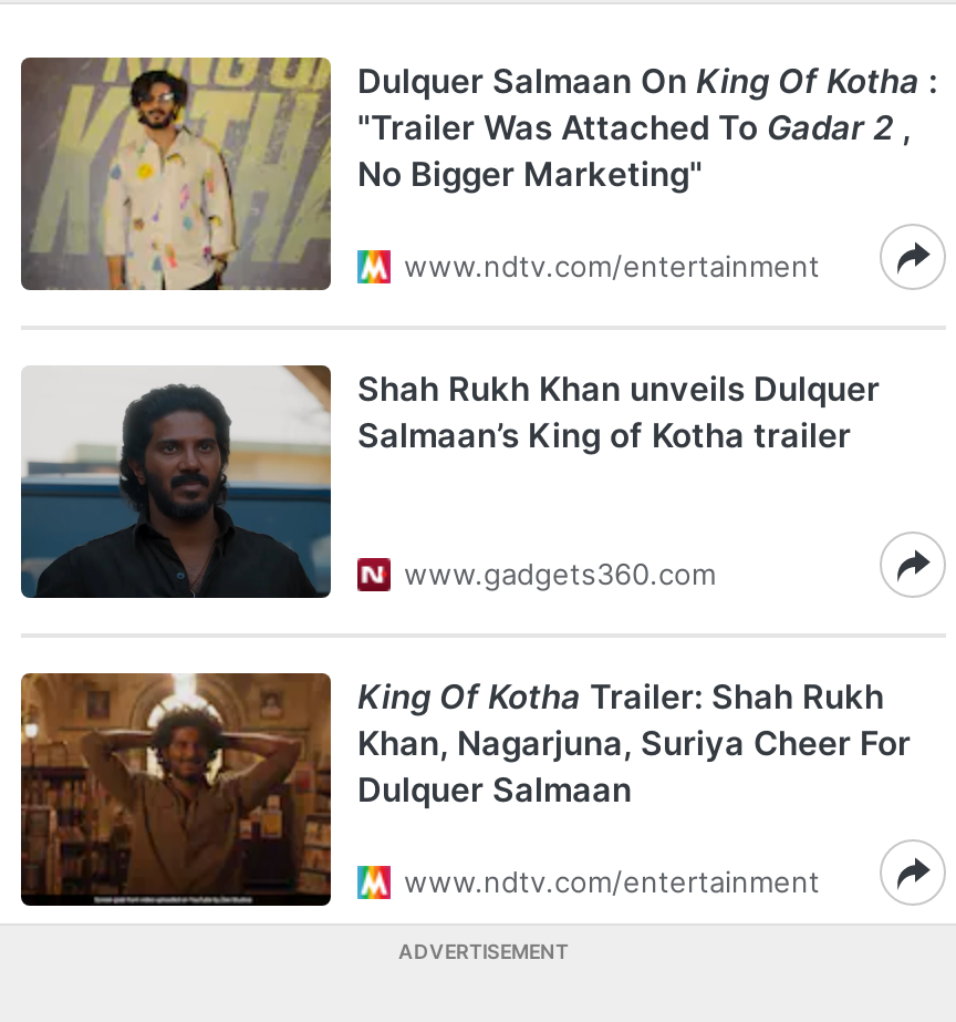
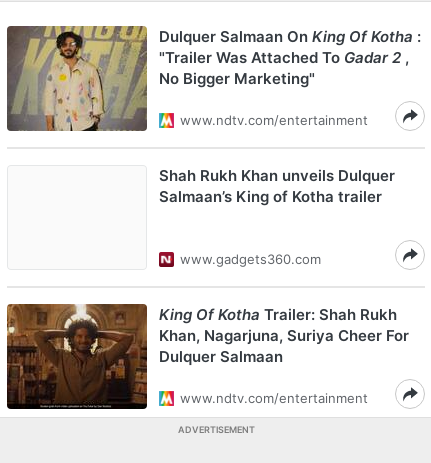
[19,363,333,600] [image] -> none

